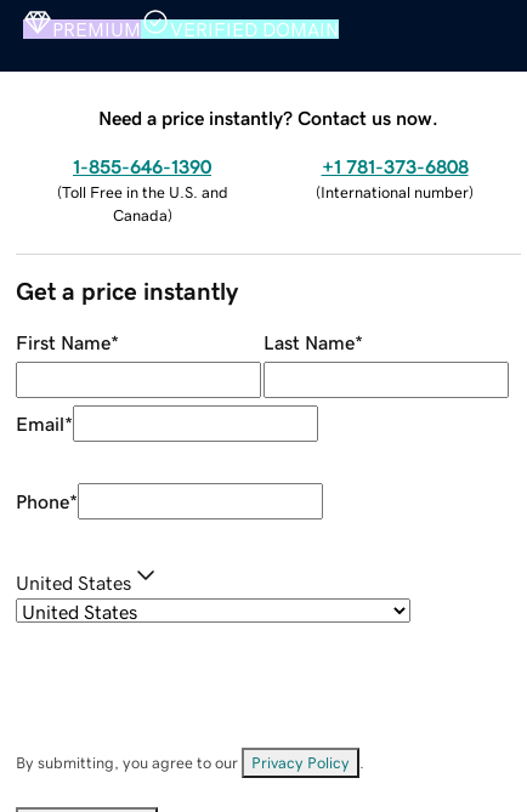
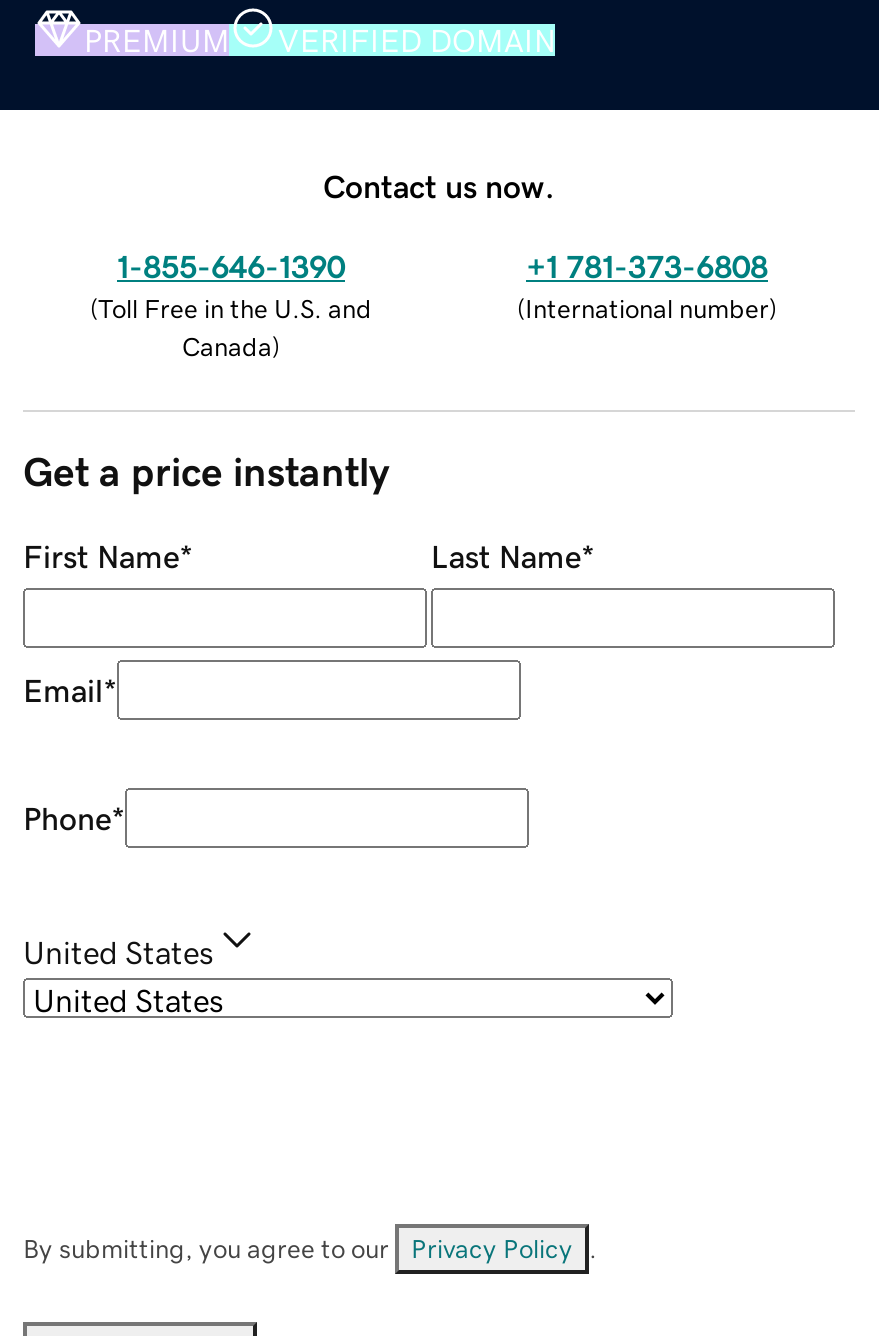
[98,108,438,127] Need a price instantly? Contact us now. -> [323,169,555,201] Contact us now.

